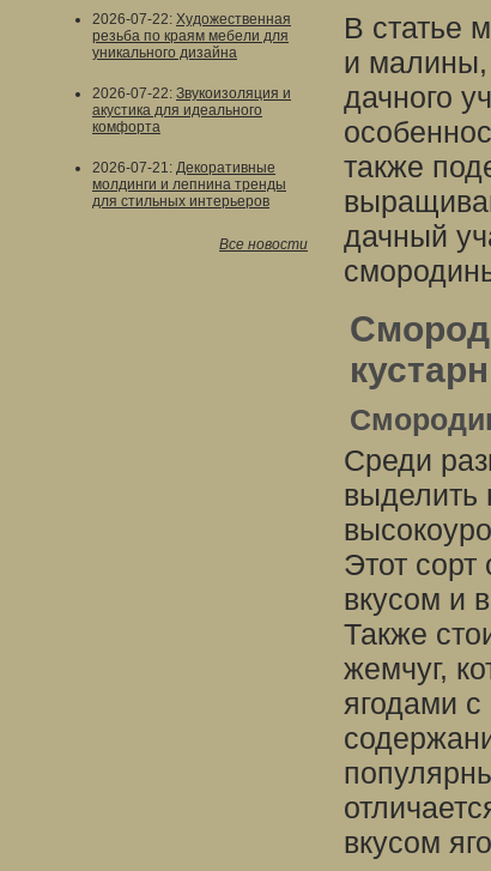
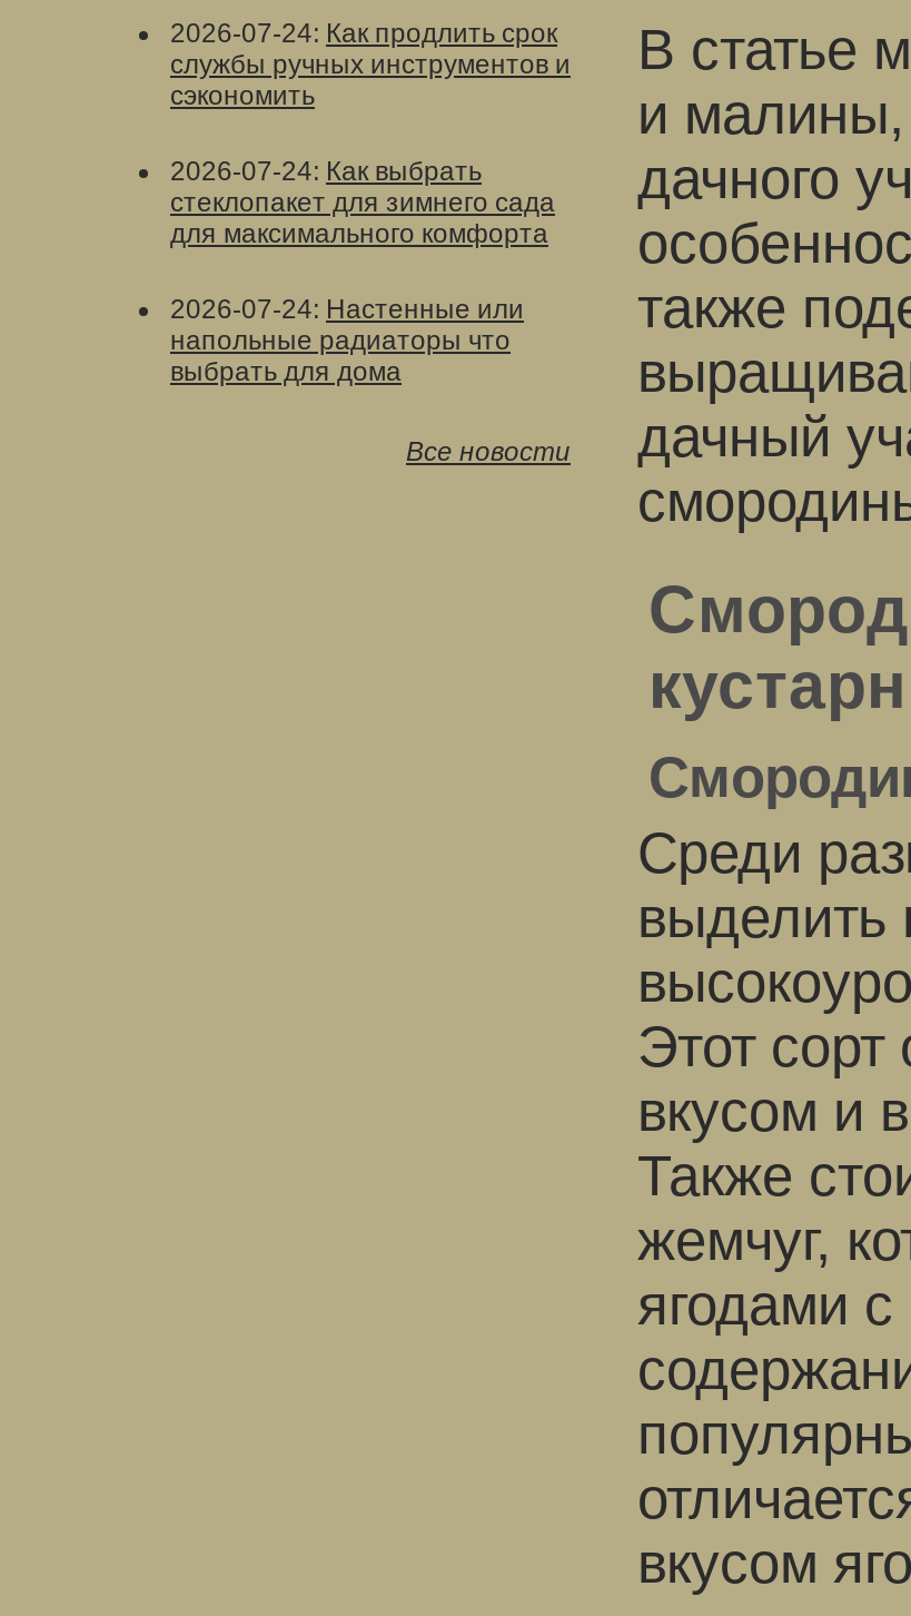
[92,11,291,61] 2026-07-22: Художественная | резьба по краям мебели для | уникального дизайна -> [170,18,571,111] 2026-07-24: Как продлить срок | службы ручных инструментов и | сэкономить
[92,85,291,135] 2026-07-22: Звукоизоляция и | акустика для идеального | комфорта -> [170,156,555,249] 2026-07-24: Как выбрать | стеклопакет для зимнего сада | для максимального комфорта
[92,159,286,210] 2026-07-21: Декоративные | молдинги и лепнина тренды | для стильных интерьеров -> [170,294,524,387] 2026-07-24: Настенные или | напольные радиаторы что | выбрать для дома

